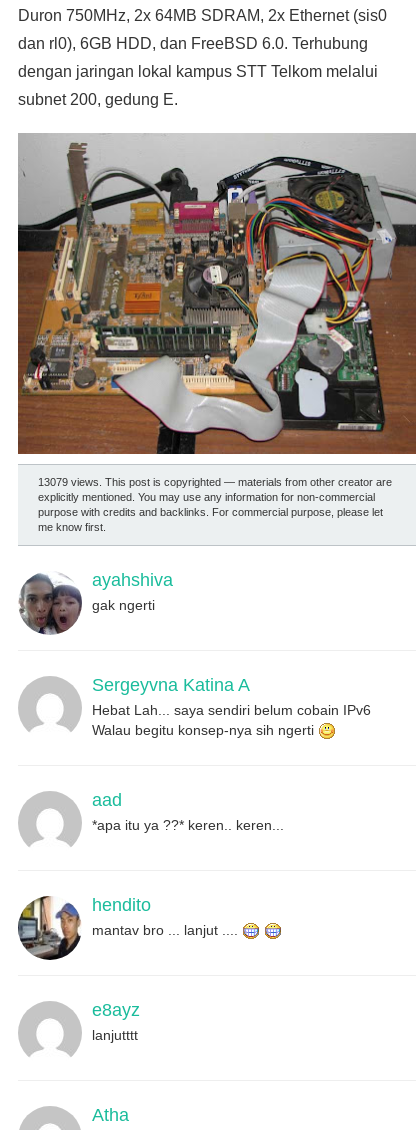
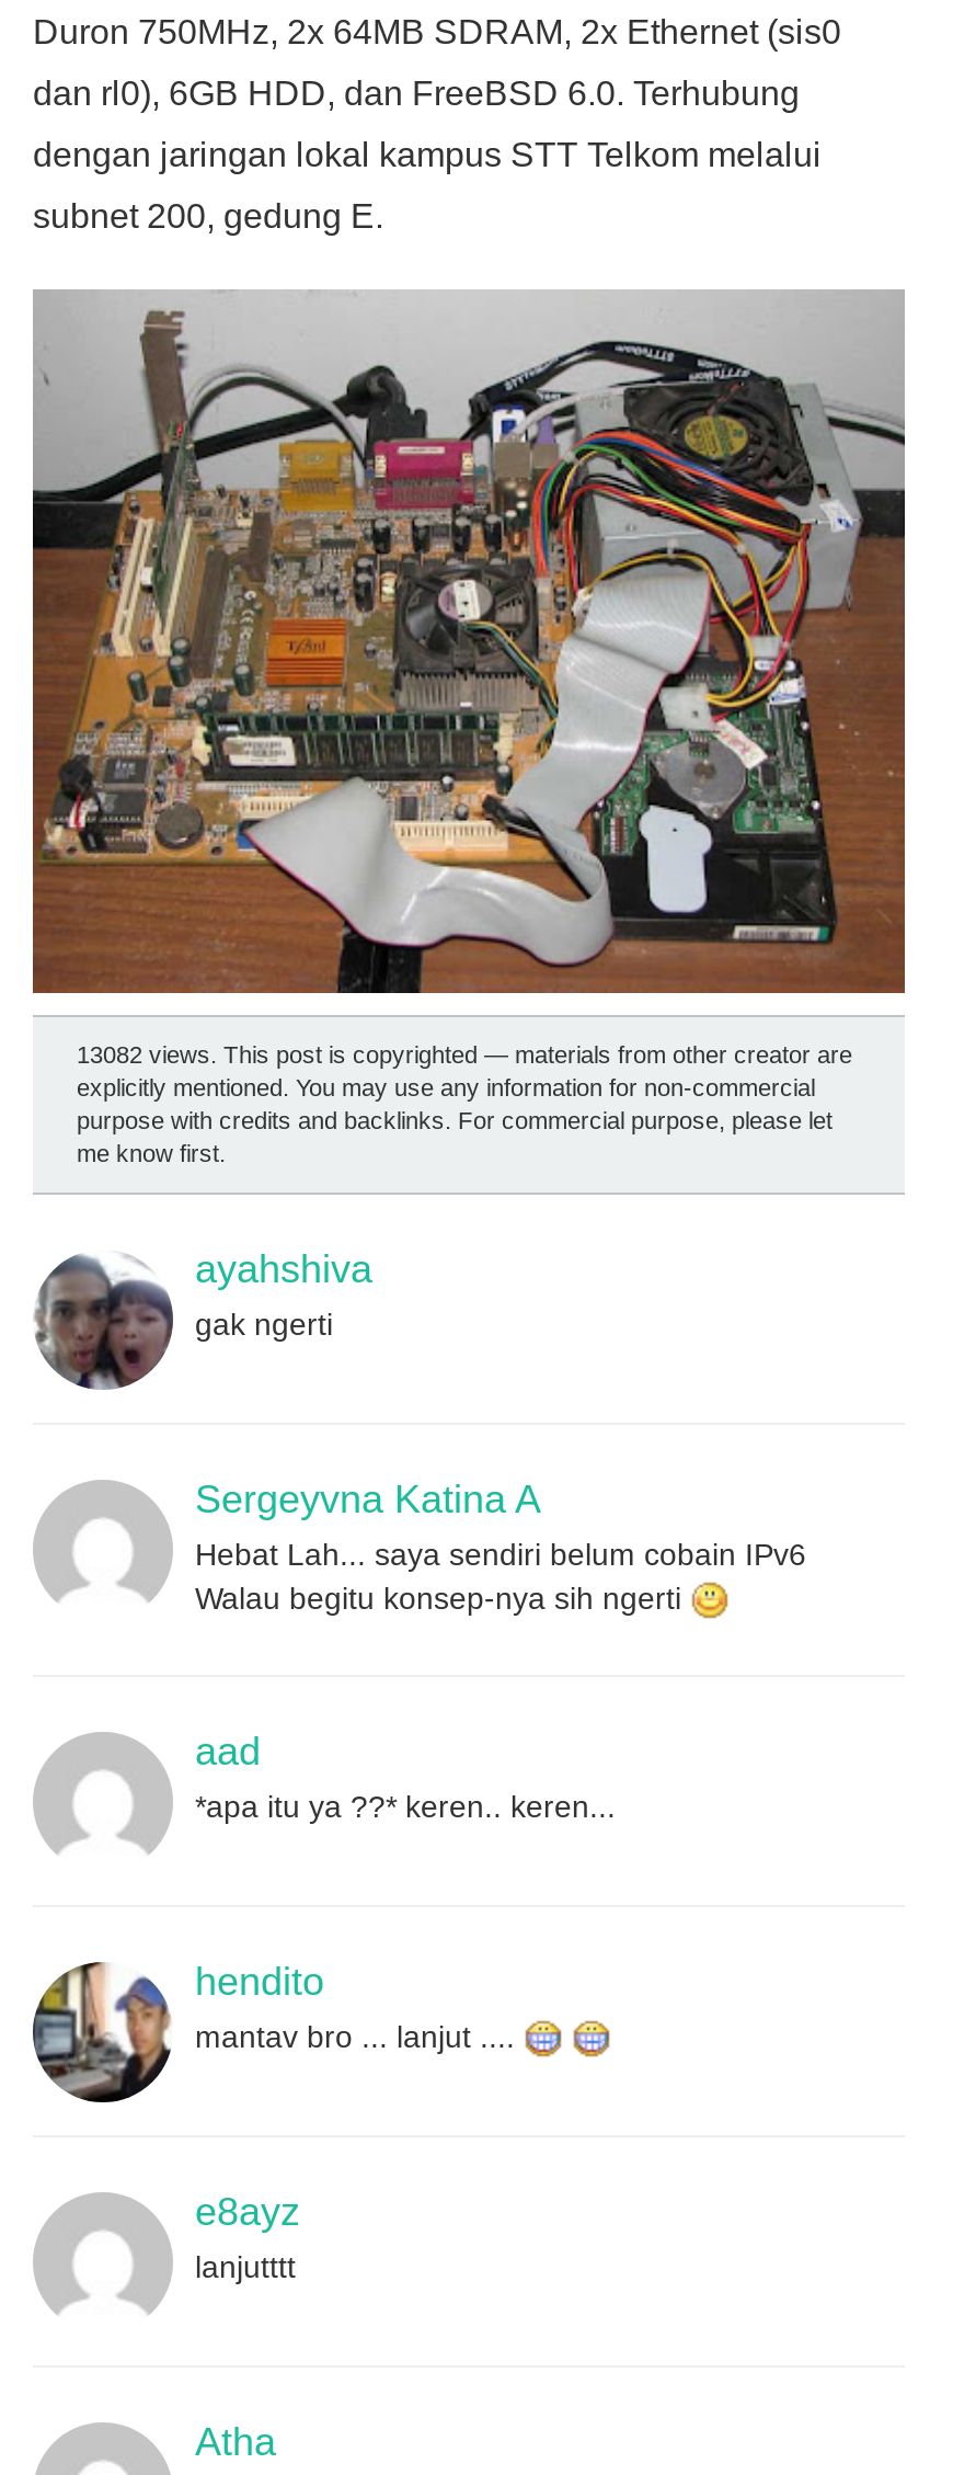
[38,476,392,488] 13079 views. This post is copyrighted — materials from other creator are -> [77,1041,852,1067] 13082 views. This post is copyrighted — materials from other creator are

